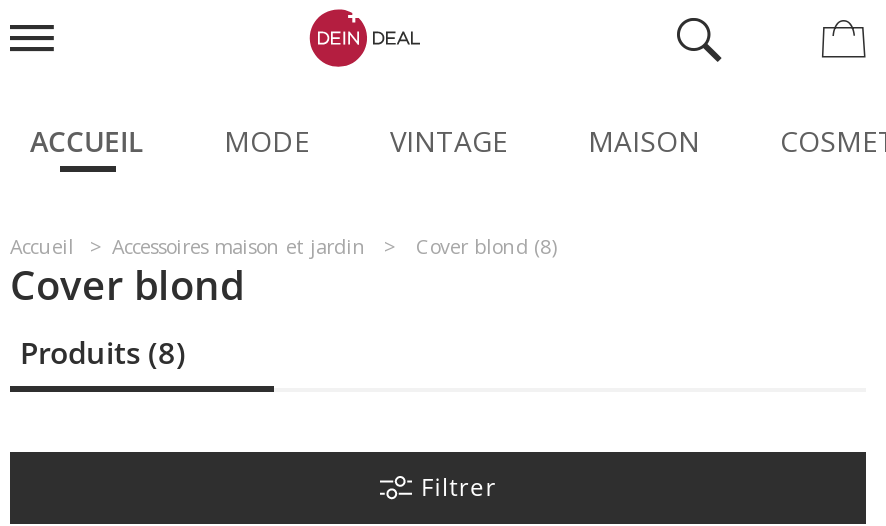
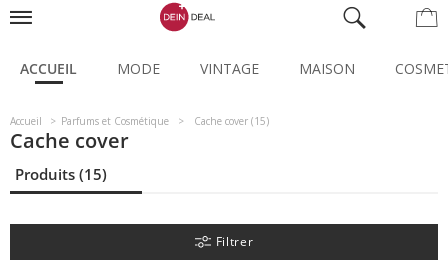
[10,232,558,372] Accessoires maison et jardin | Cover blond (8) | Cover blond | Produits (8) -> [10,114,269,184] Parfums et Cosmétique | Cache cover (15) | Cache cover | Produits (15)

